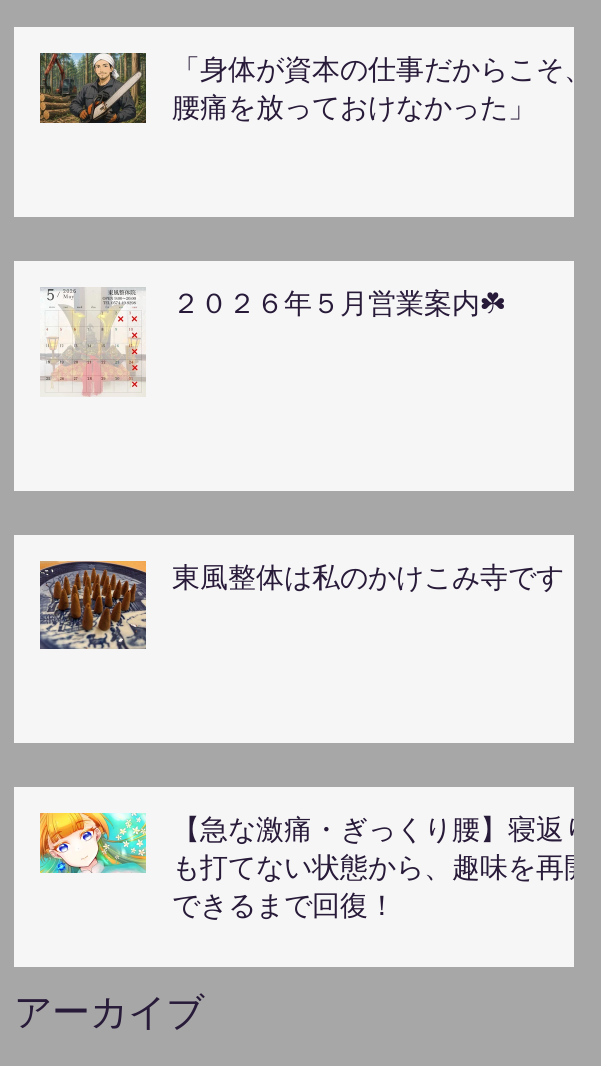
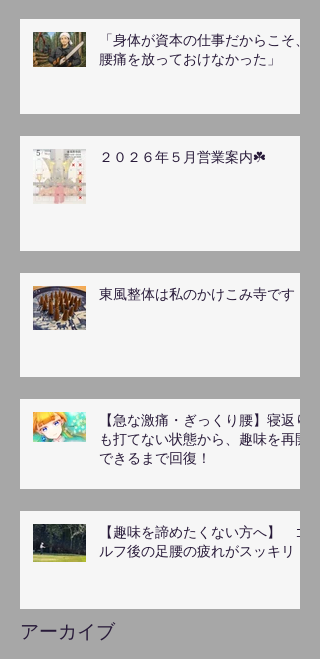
none -> [99,522,309,559] 【趣味を諦めたくない方へ】 ゴ | ルフ後の足腰の疲れがスッキリ！

